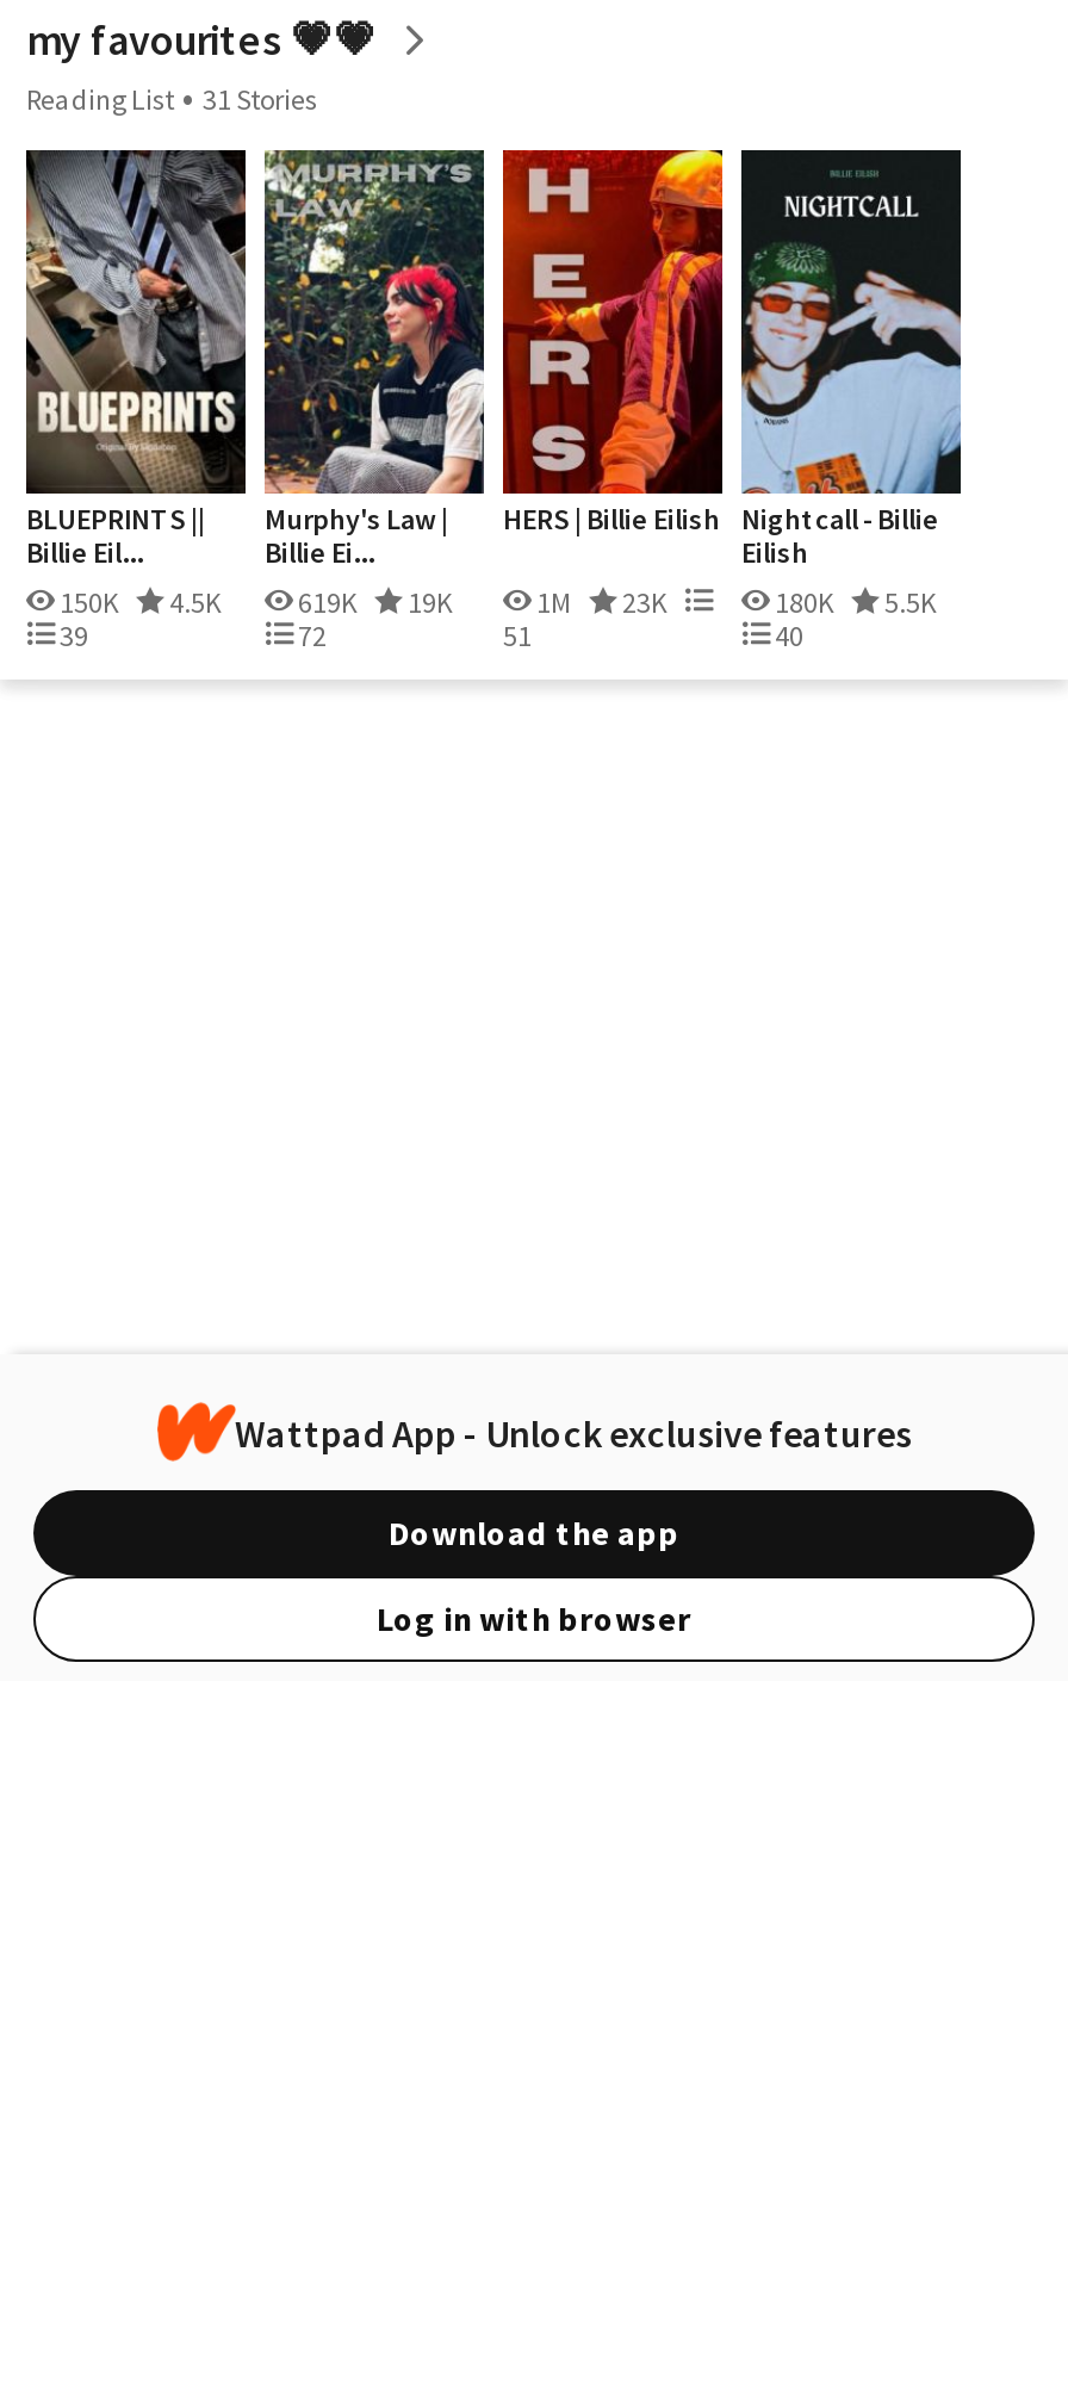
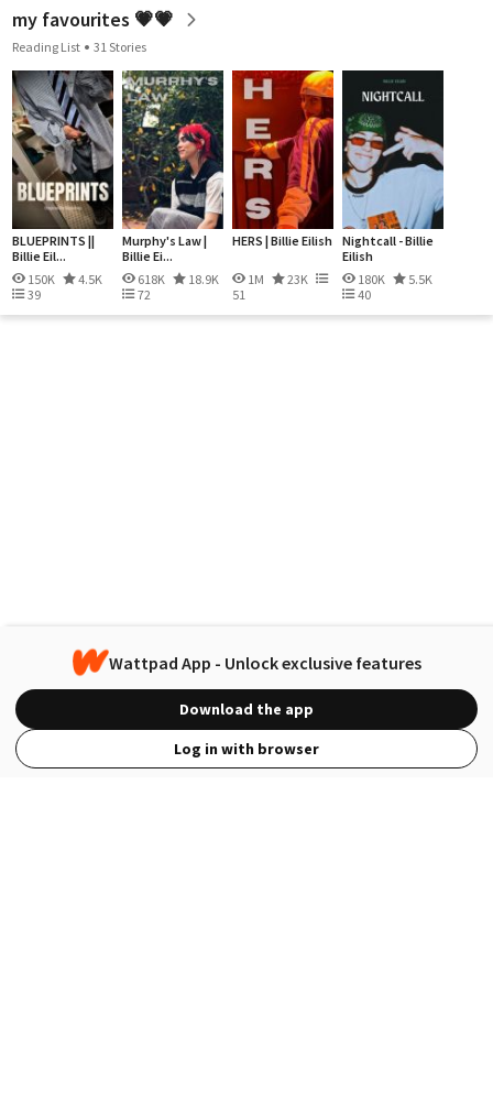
[293,584,453,620] 619K | 19K -> [135,271,219,287] 618K | 18.9K

